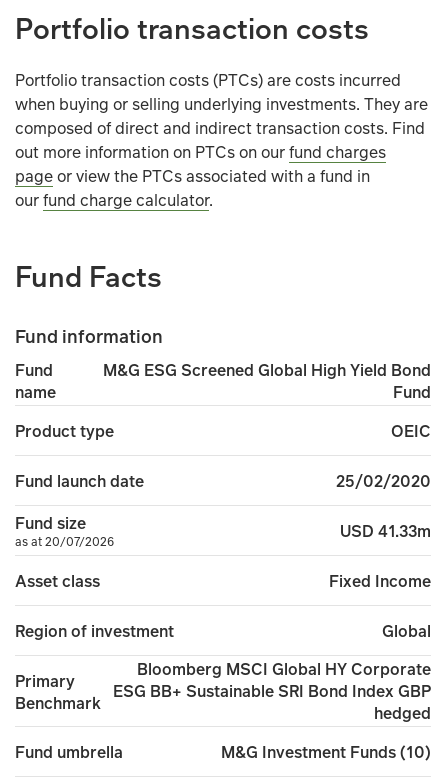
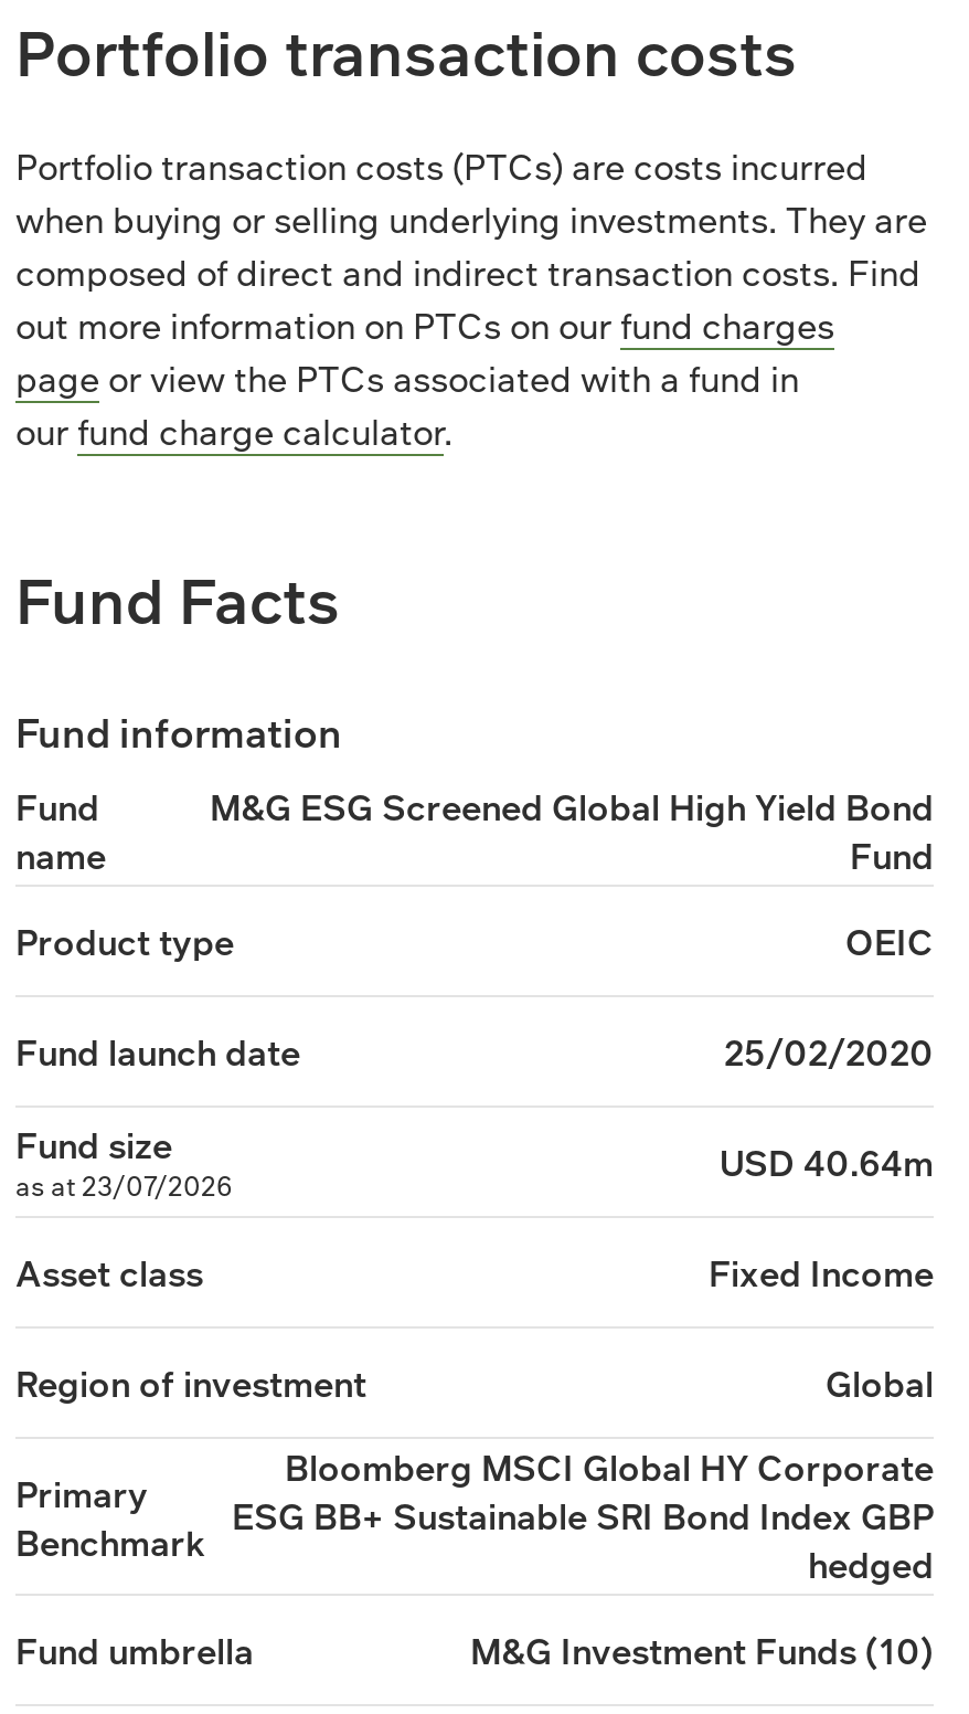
[340,519,431,541] USD 41.33m -> [720,1138,934,1186] USD 40.64m
[15,533,114,550] as at 20/07/2026 -> [15,1167,232,1205] as at 23/07/2026

